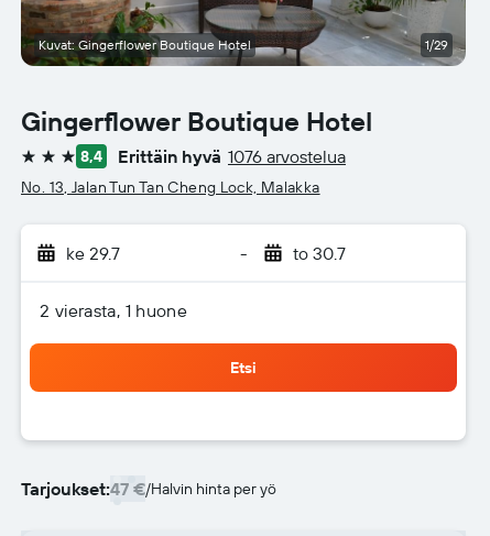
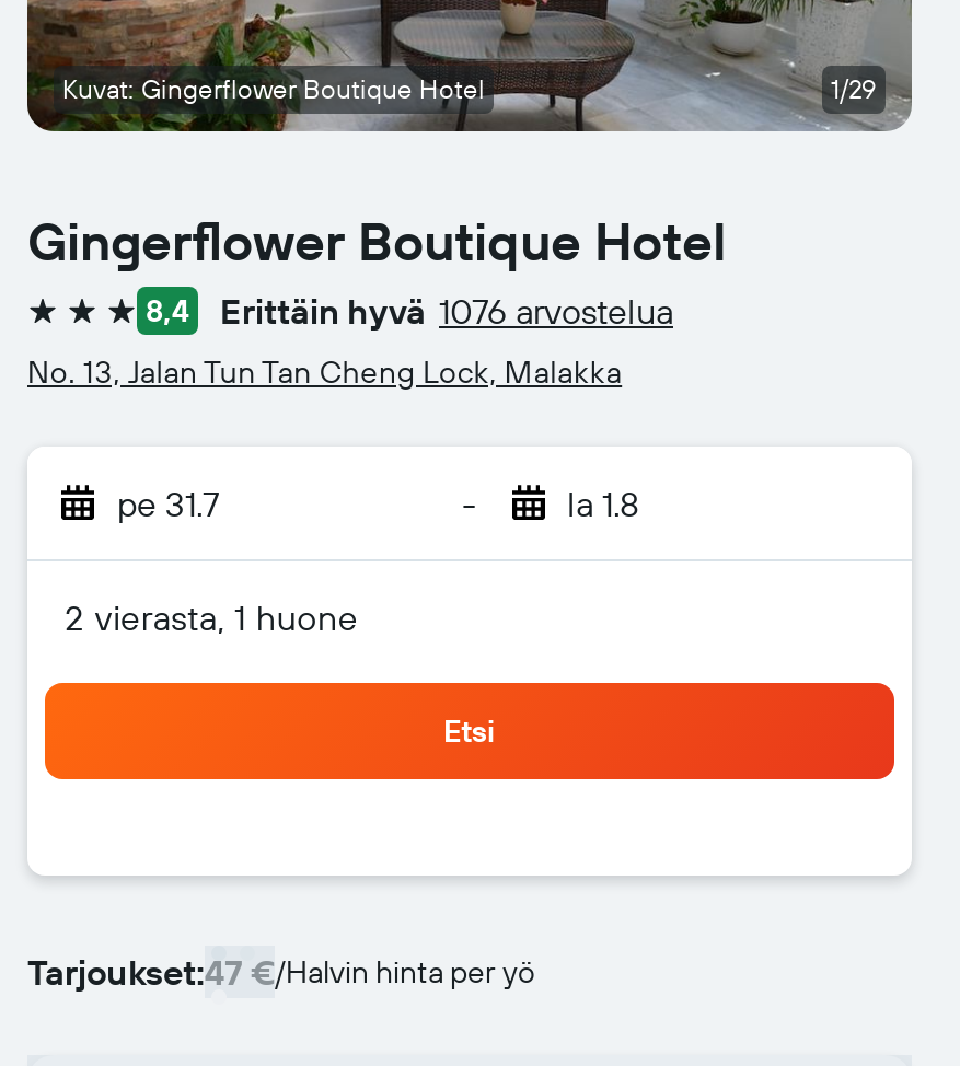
[66,242,120,264] ke 29.7 -> [117,482,220,525] pe 31.7
[292,242,345,264] to 30.7 -> [567,482,639,525] la 1.8

